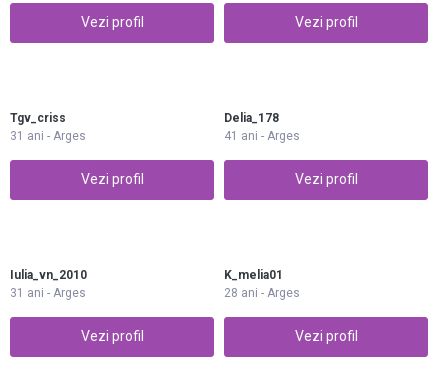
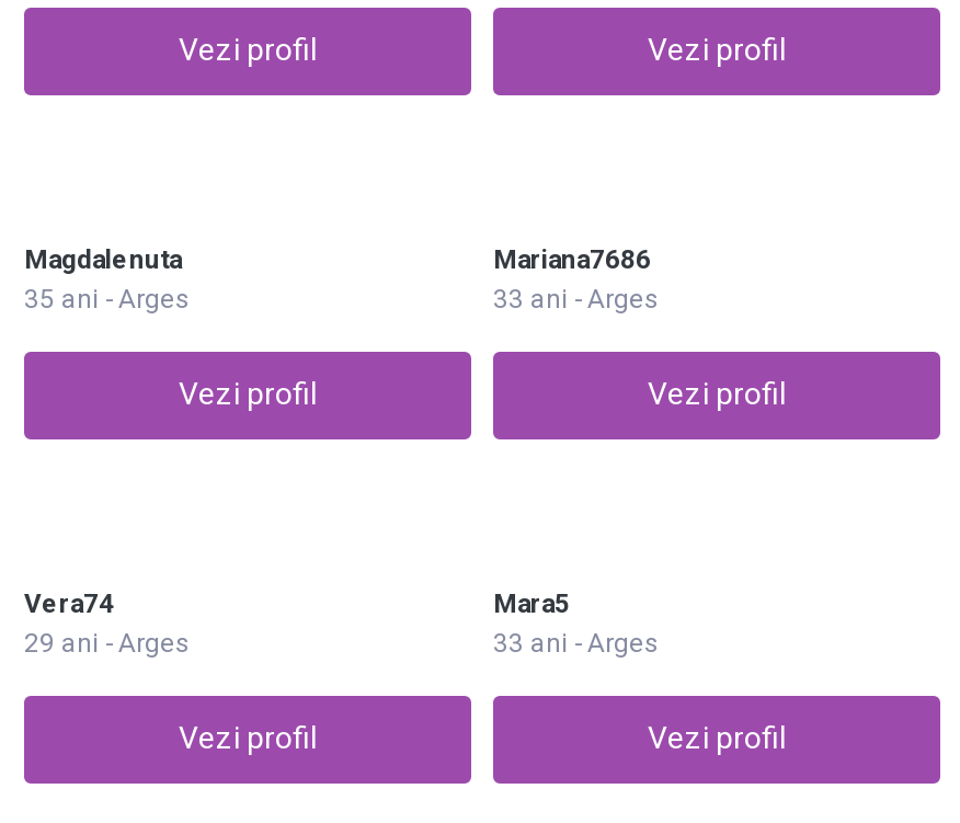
[10,111,86,143] Tgv_criss | 31 ani - Arges -> [24,244,191,314] Magdalenuta | 35 ani - Arges
[224,111,300,143] Delia_178 | 41 ani - Arges -> [493,244,660,314] Mariana7686 | 33 ani - Arges
[10,268,87,300] Iulia_vn_2010 | 31 ani - Arges -> [24,588,191,658] Vera74 | 29 ani - Arges
[224,268,300,300] K_melia01 | 28 ani - Arges -> [493,588,660,658] Mara5 | 33 ani - Arges

